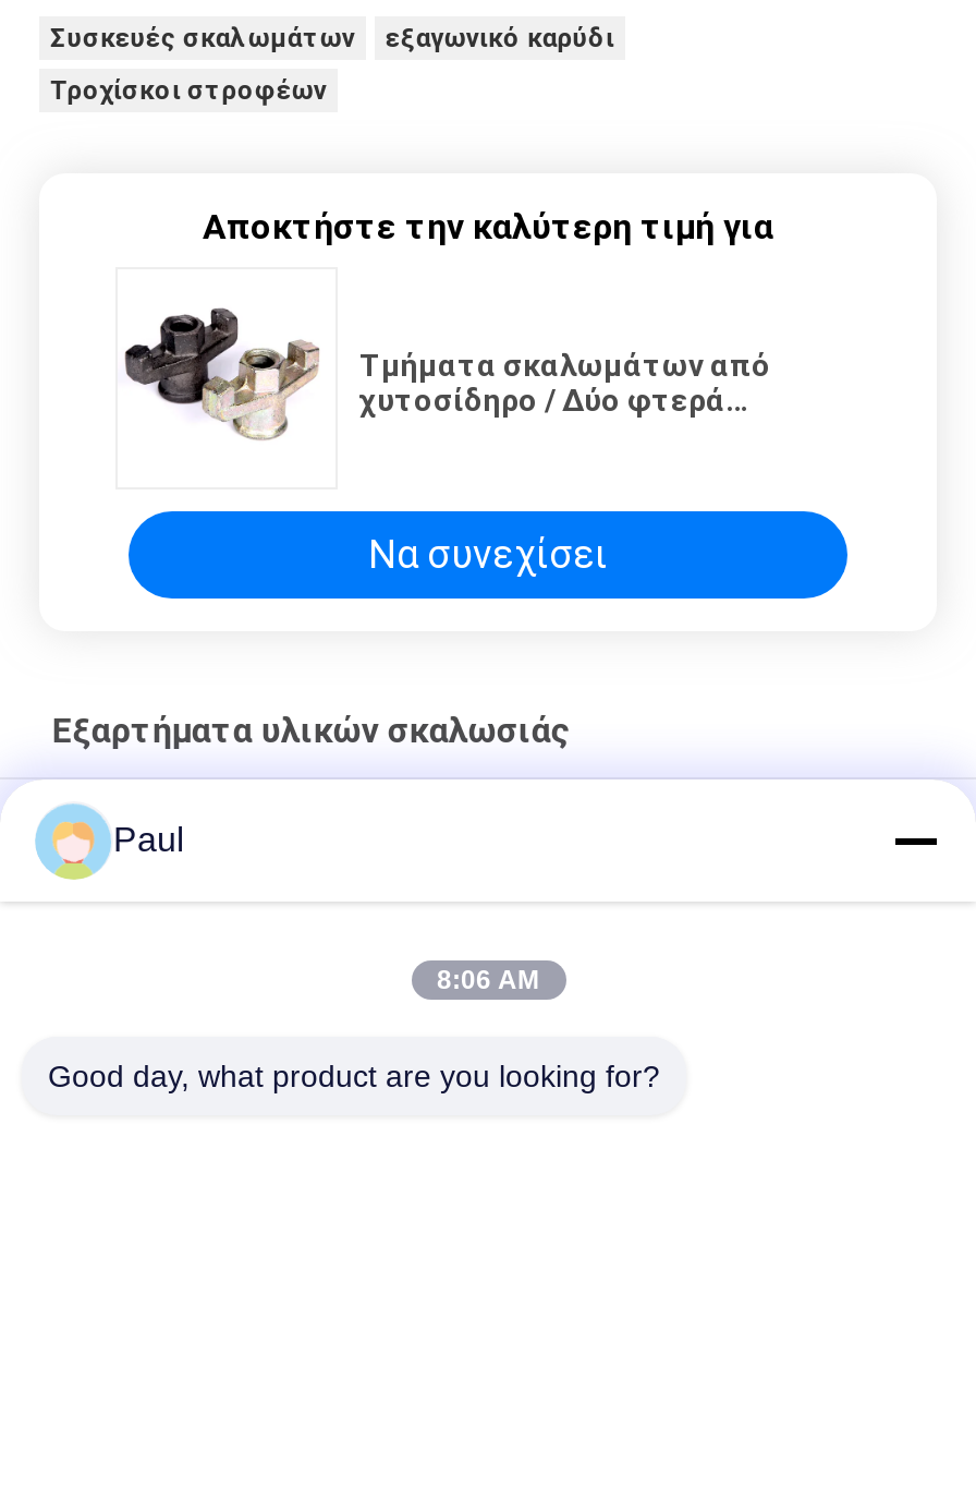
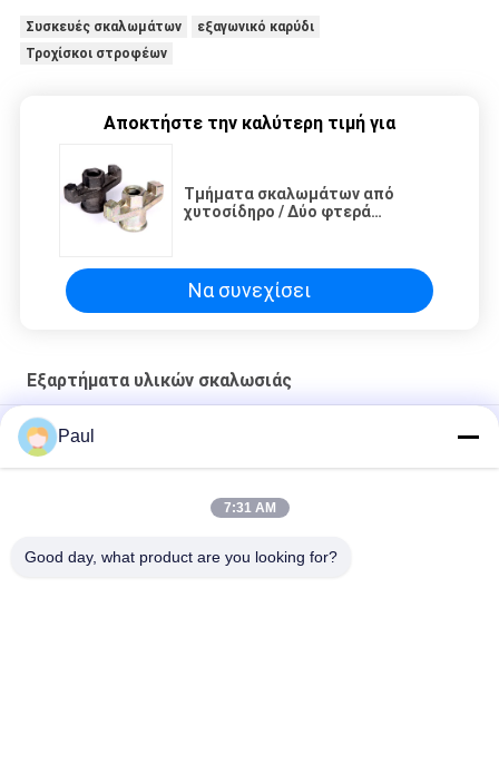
[437,965,539,995] 8:06 AM -> [223,500,276,516] 7:31 AM

